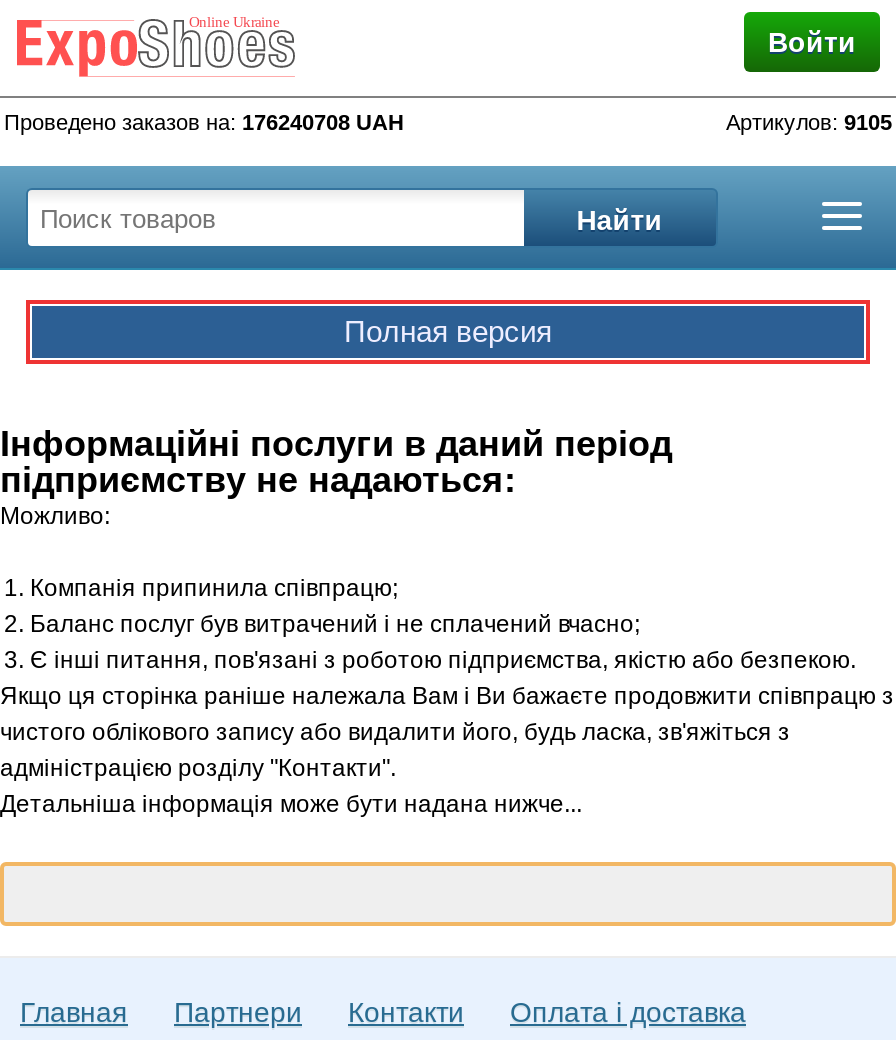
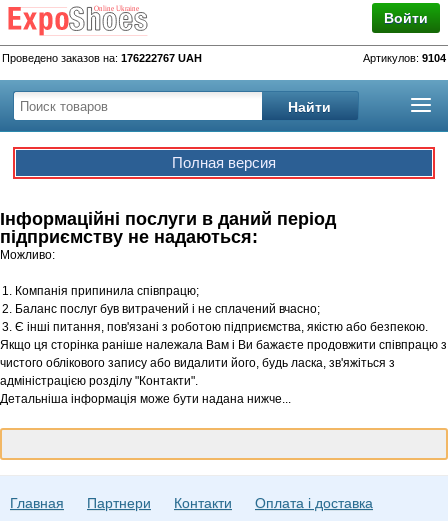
[4,110,404,134] Проведено заказов на: 176240708 UAH -> [2,52,202,64] Проведено заказов на: 176222767 UAH
[726,110,892,134] Артикулов: 9105 -> [363,52,446,64] Артикулов: 9104

